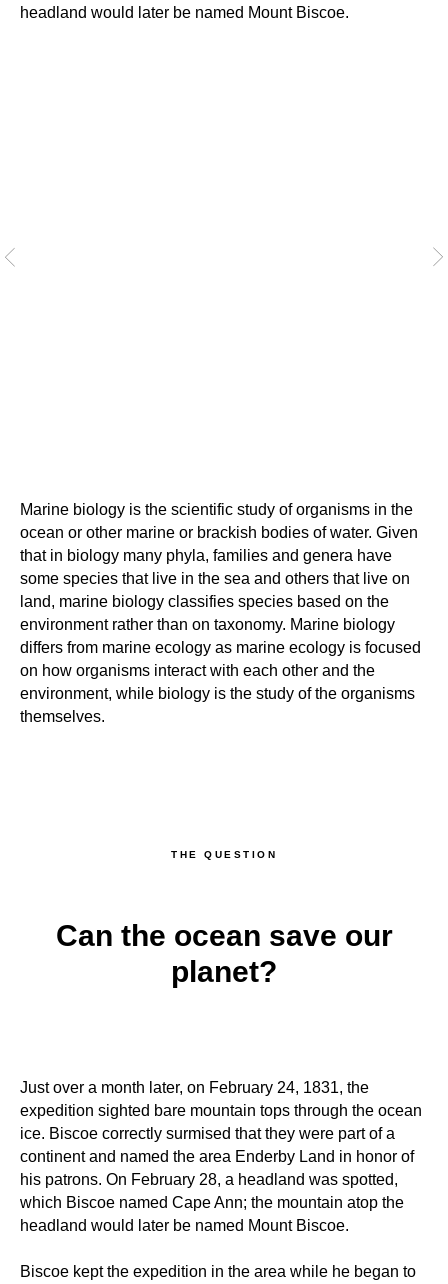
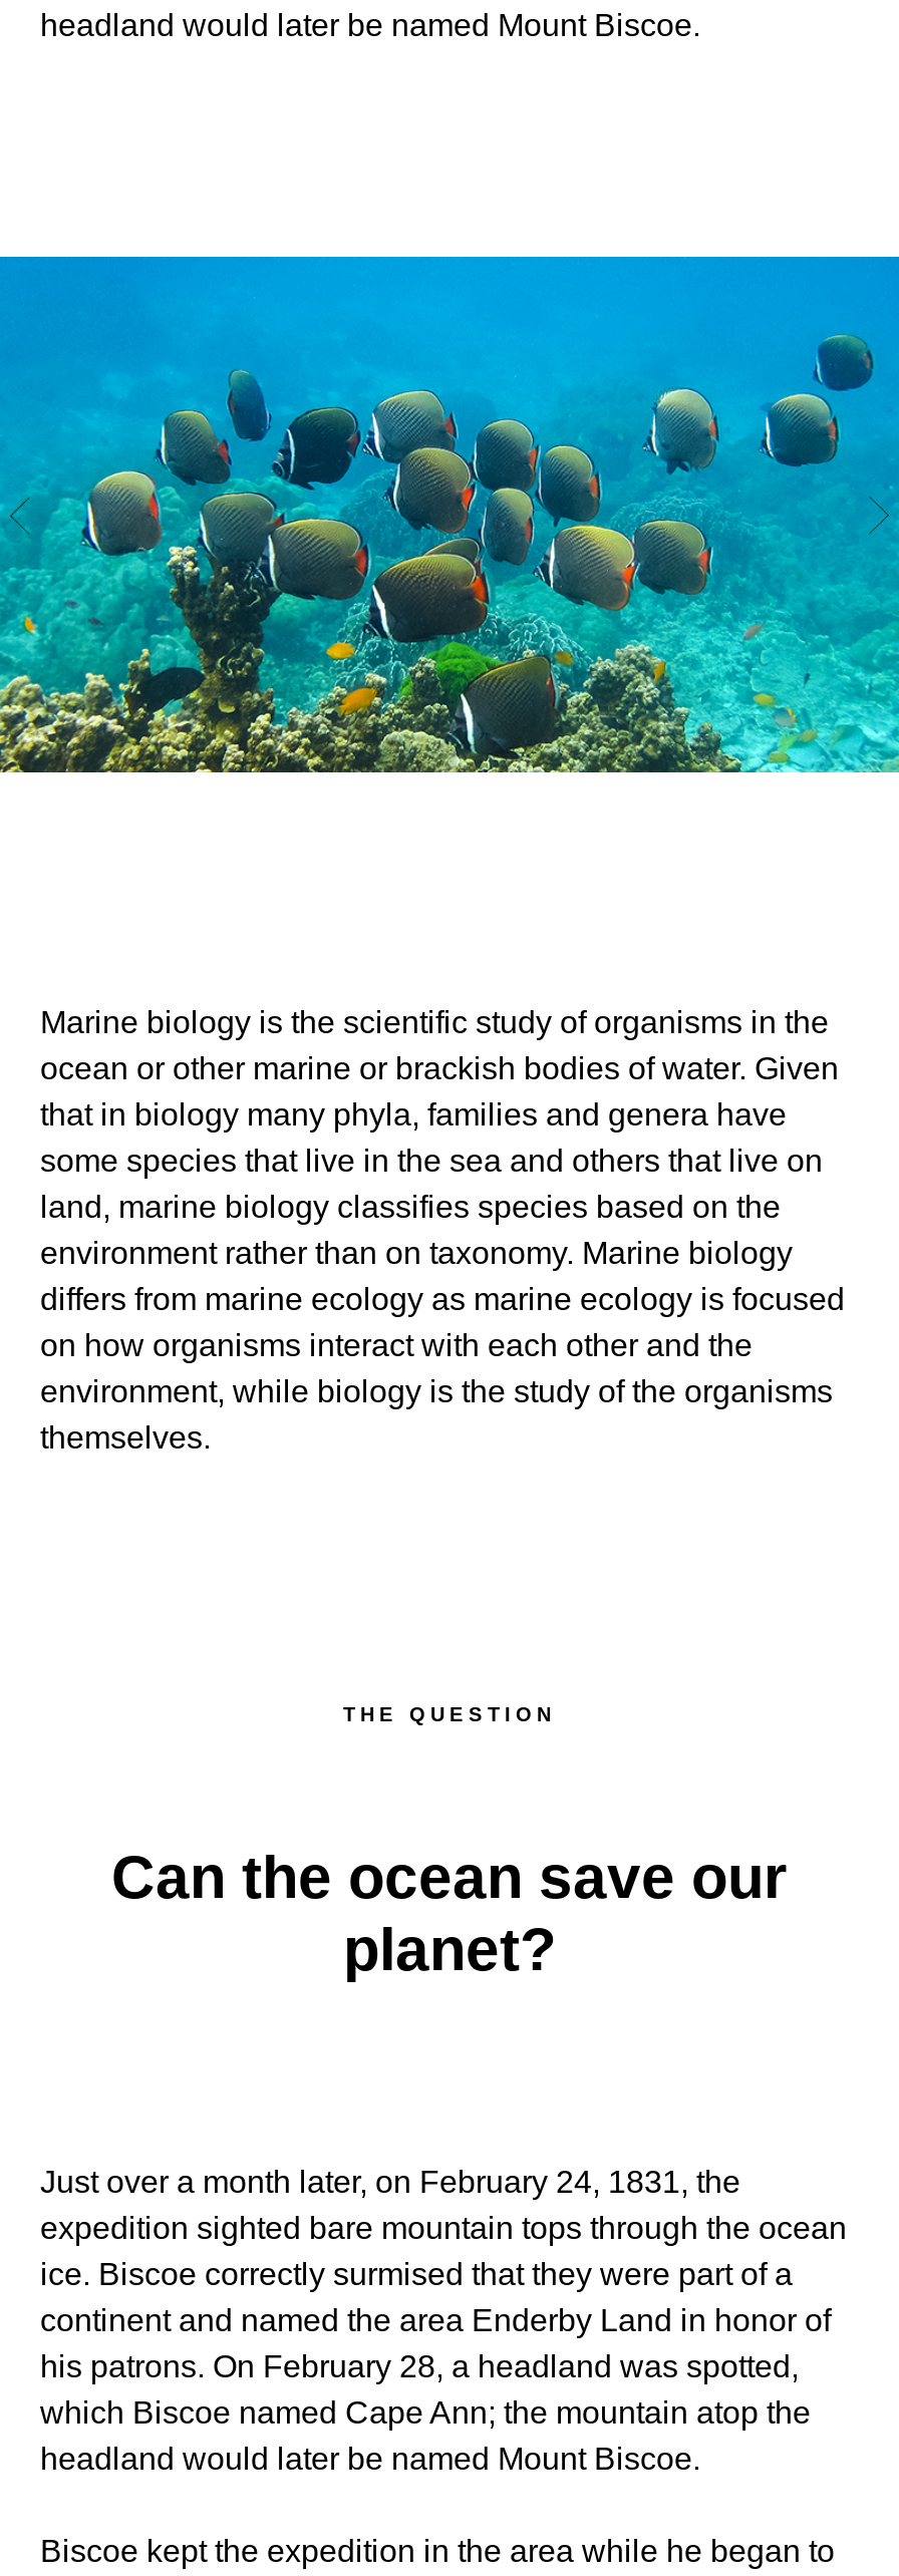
none -> [6,255,893,774] [image]

